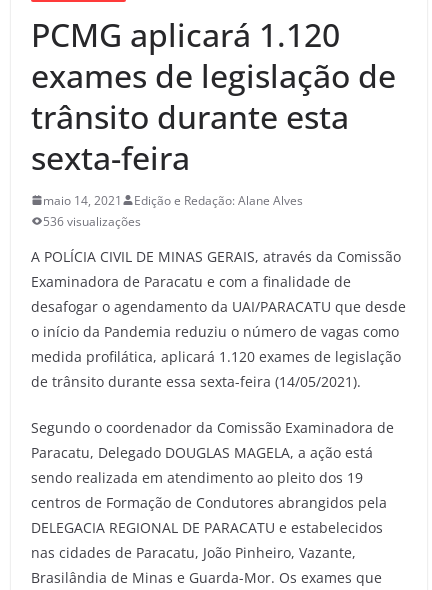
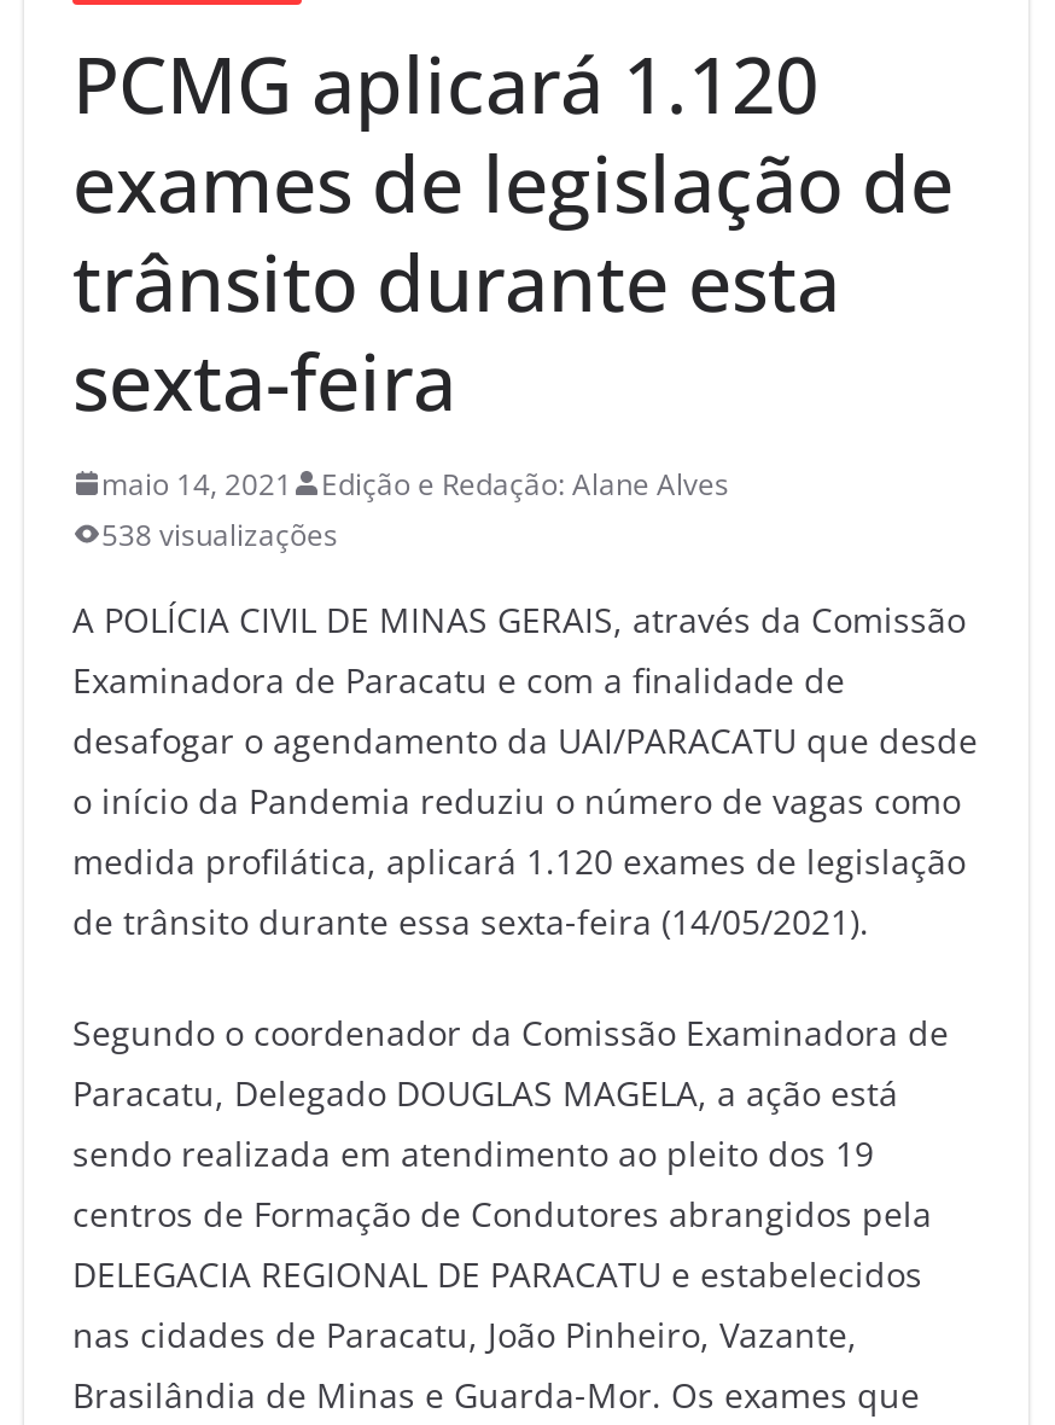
[43,213,141,230] 536 visualizações -> [101,514,338,556] 538 visualizações

